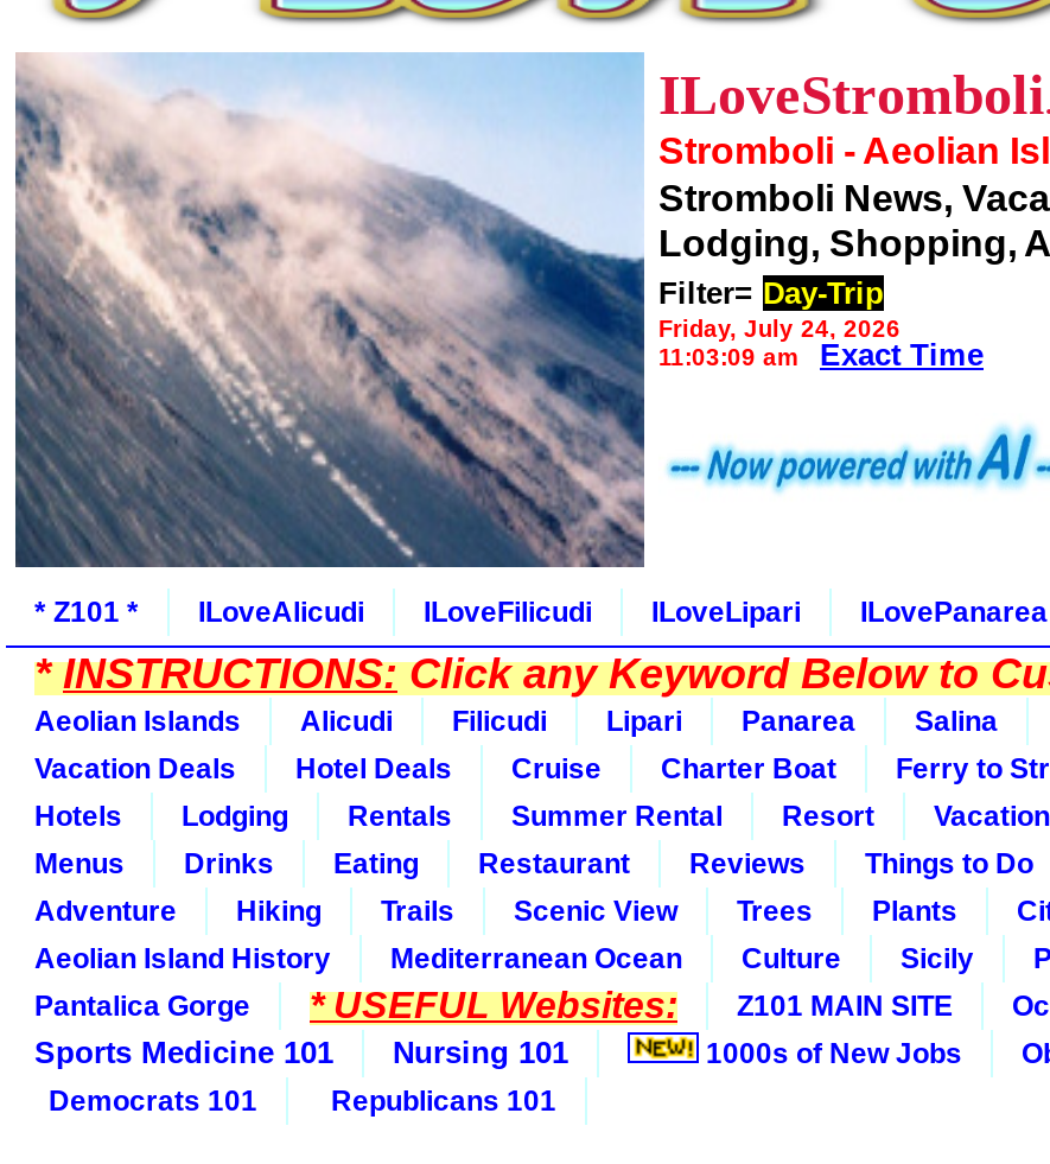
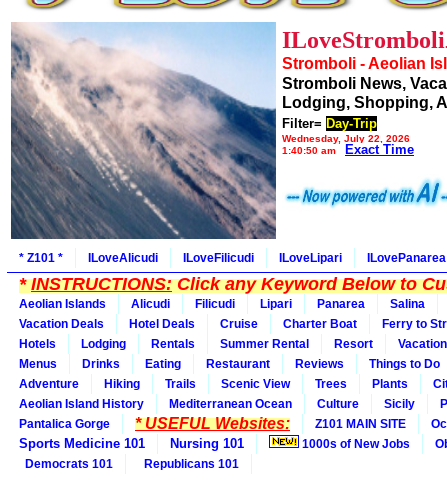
[658,316,901,342] Friday, July 24, 2026 -> [282,133,410,144] Wednesday, July 22, 2026
[658,337,984,373] 11:03:09 am Exact Time -> [282,142,414,157] 1:40:50 am Exact Time

